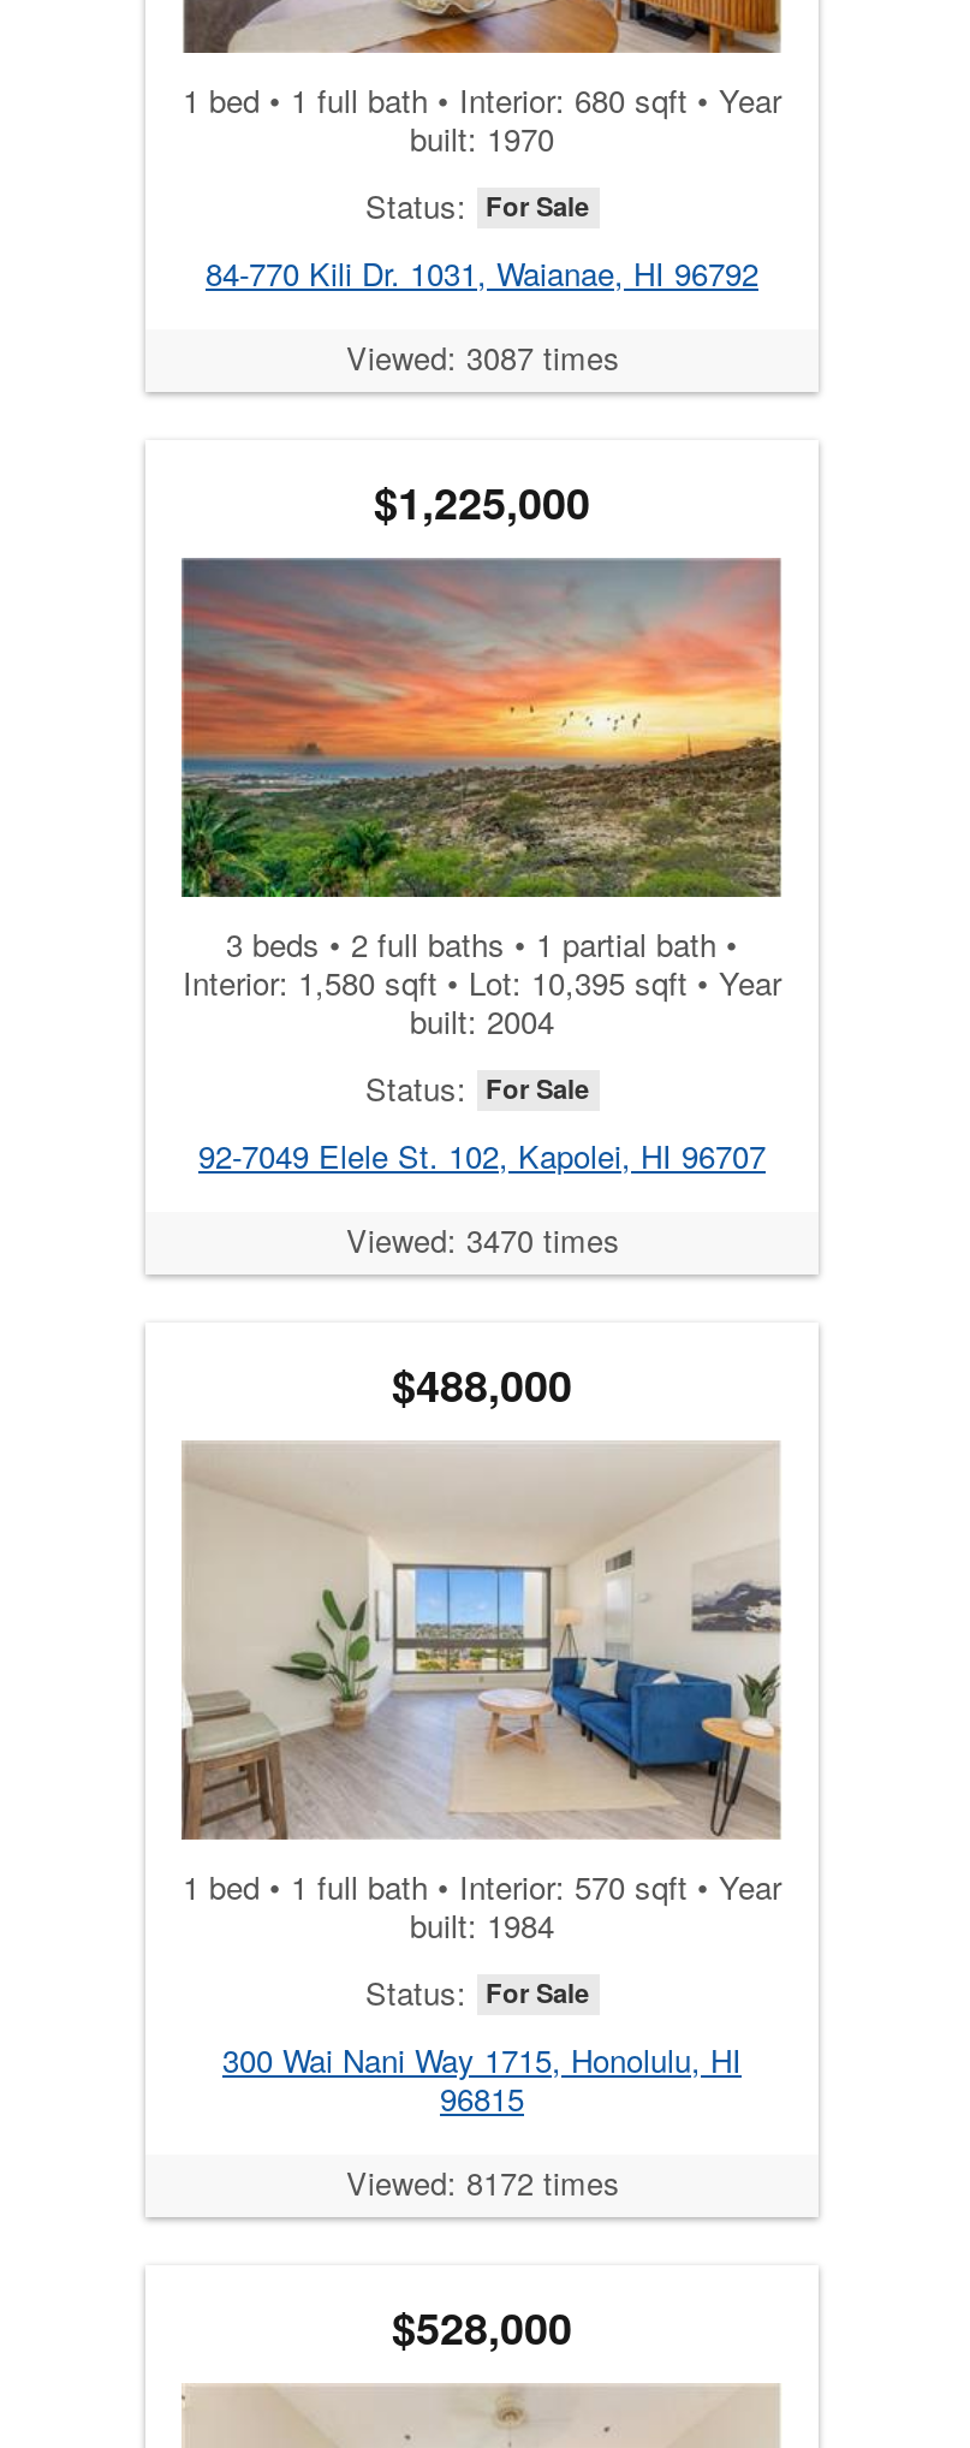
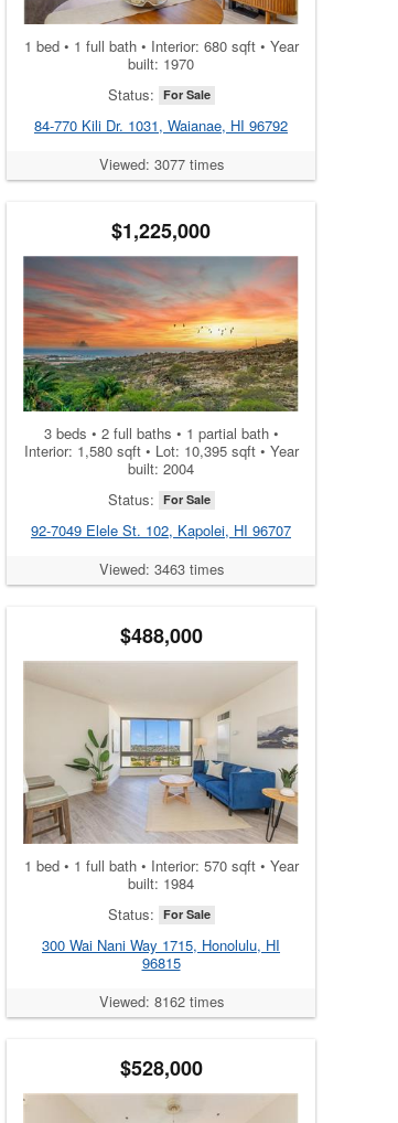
[346,334,618,379] Viewed: 3087 times -> [99,153,223,174] Viewed: 3077 times
[346,1216,618,1262] Viewed: 3470 times -> [99,558,223,579] Viewed: 3463 times
[346,2160,618,2206] Viewed: 8172 times -> [99,991,223,1012] Viewed: 8162 times

